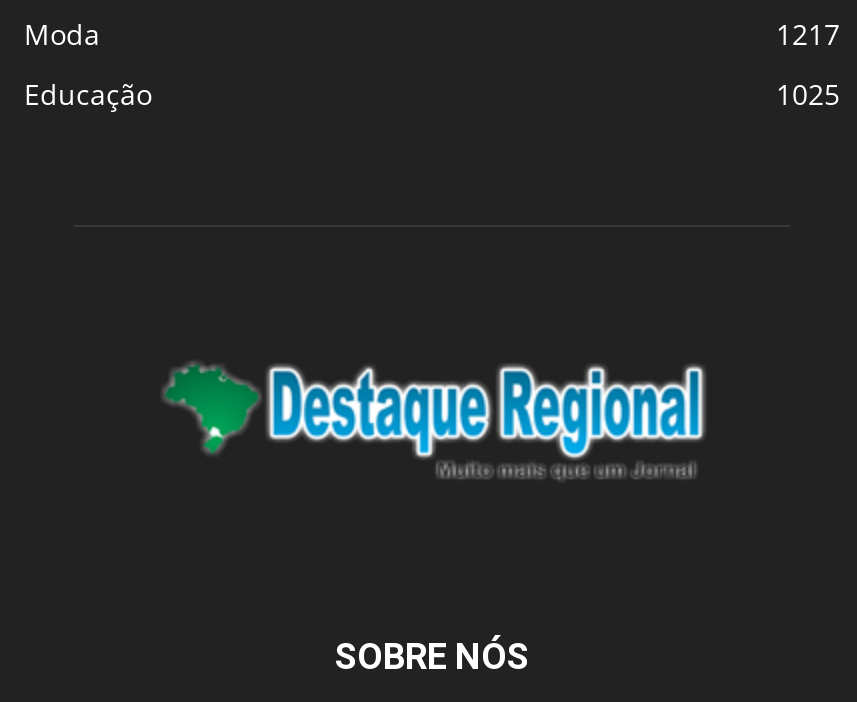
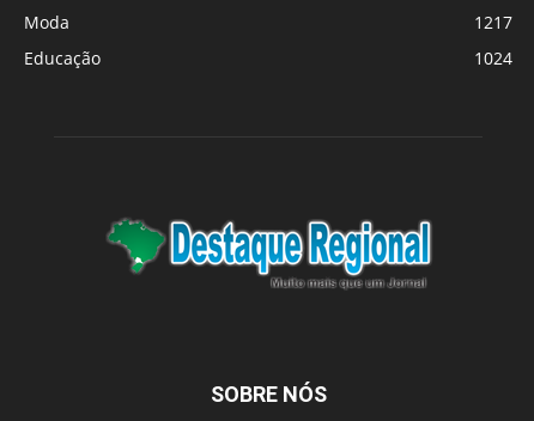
[776,76,840,114] 1025 -> [474,46,512,69] 1024

